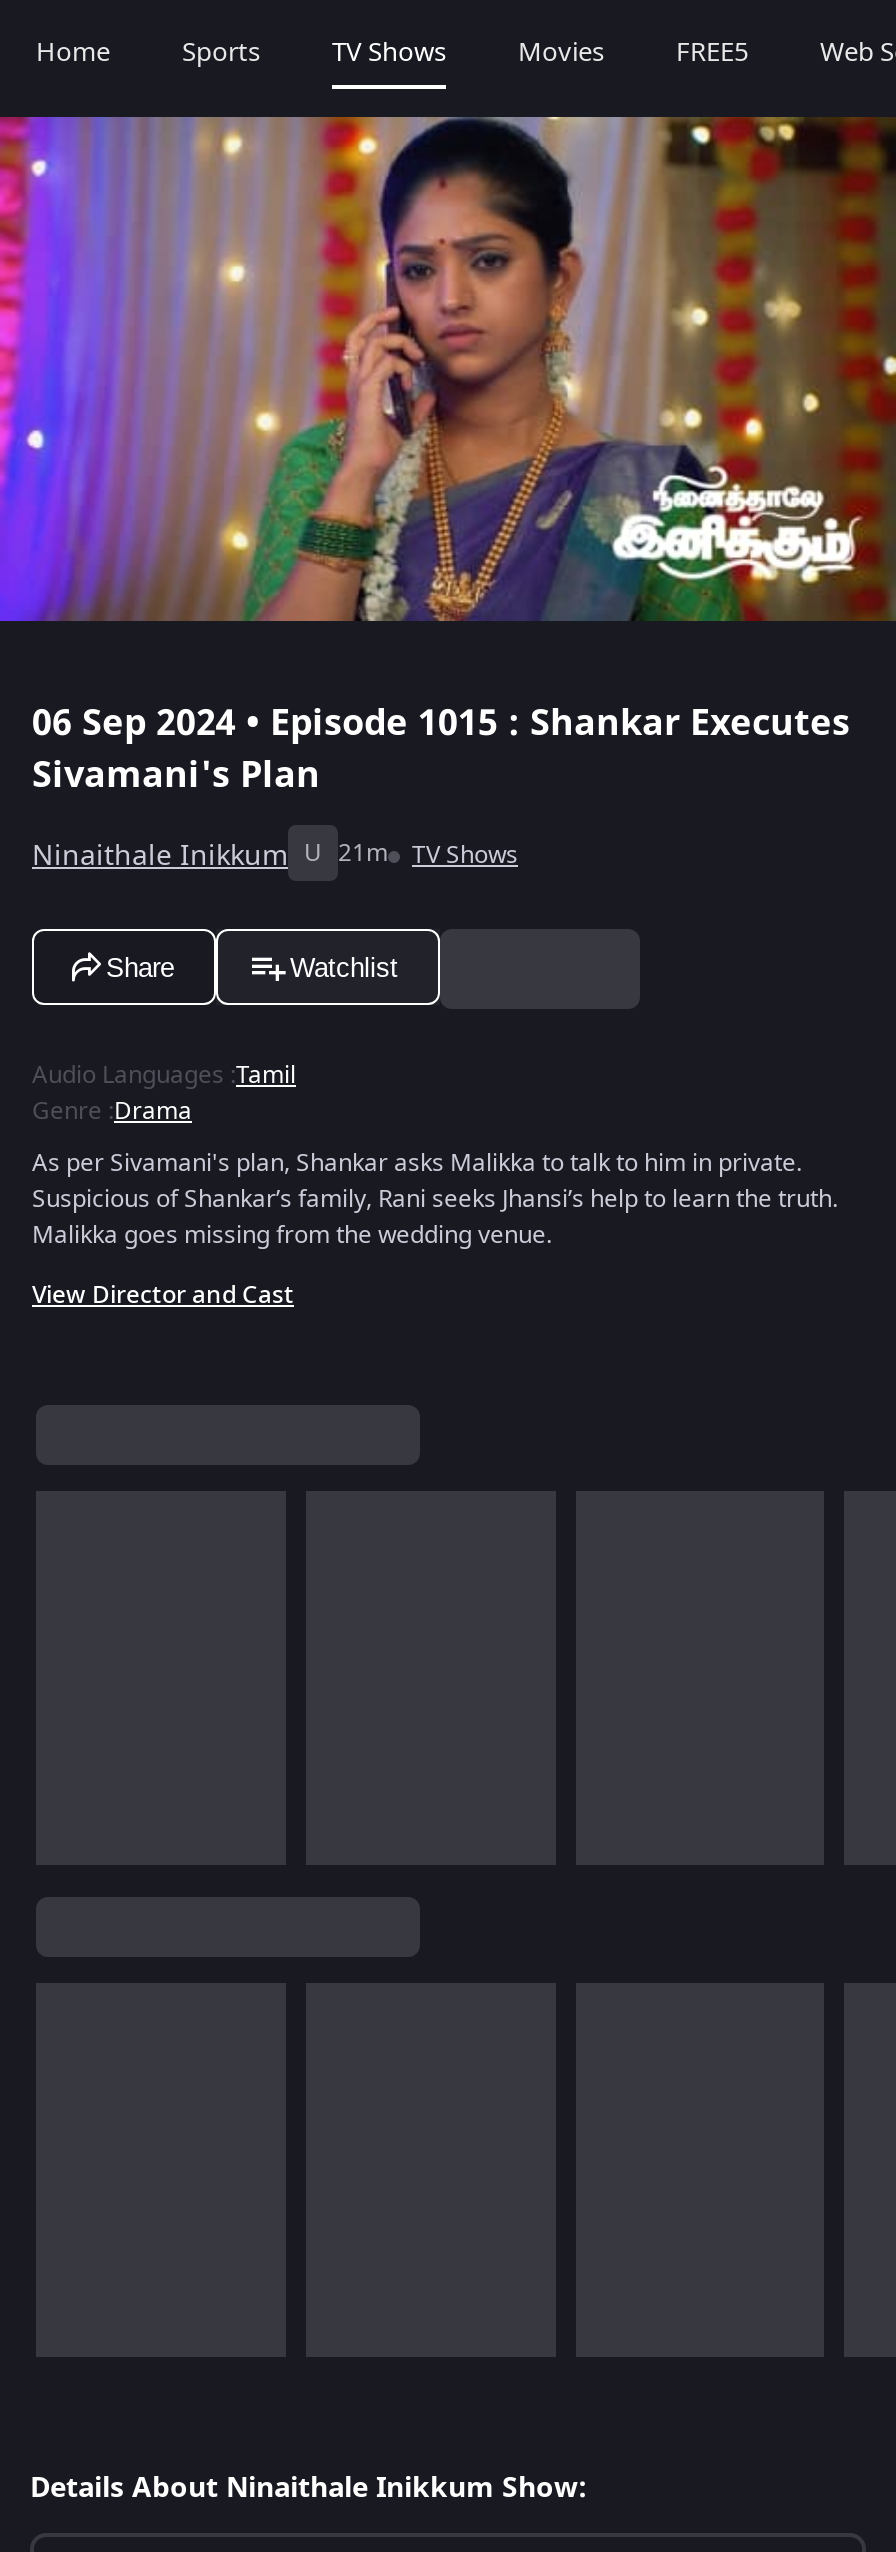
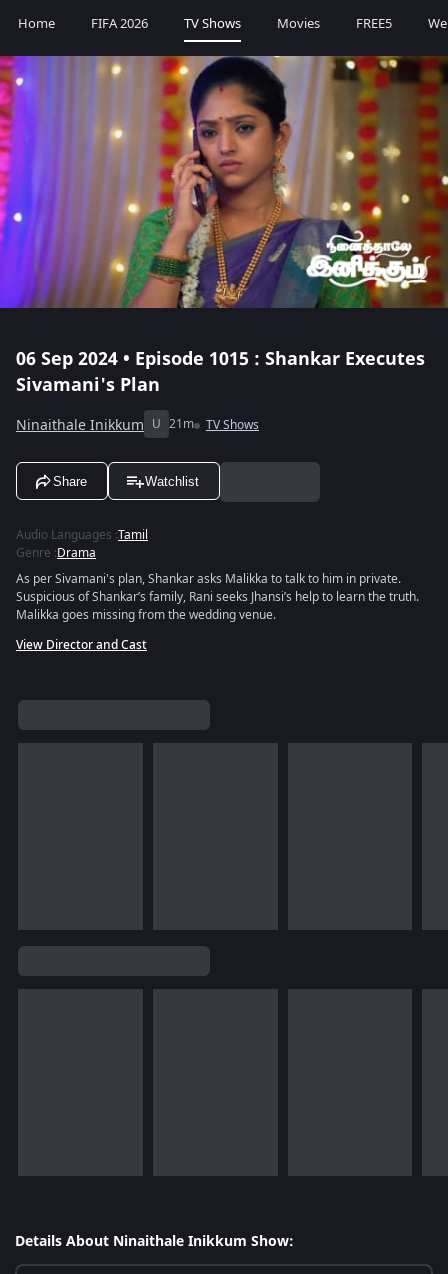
[182,33,260,71] Sports -> [91,14,148,33] FIFA 2026

